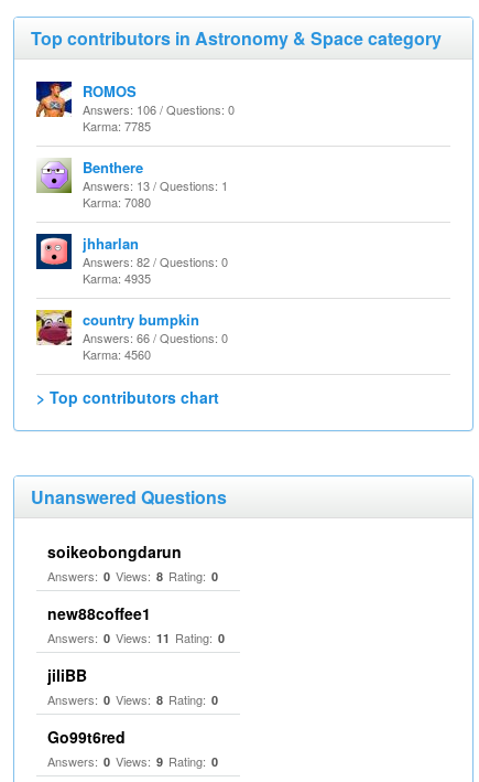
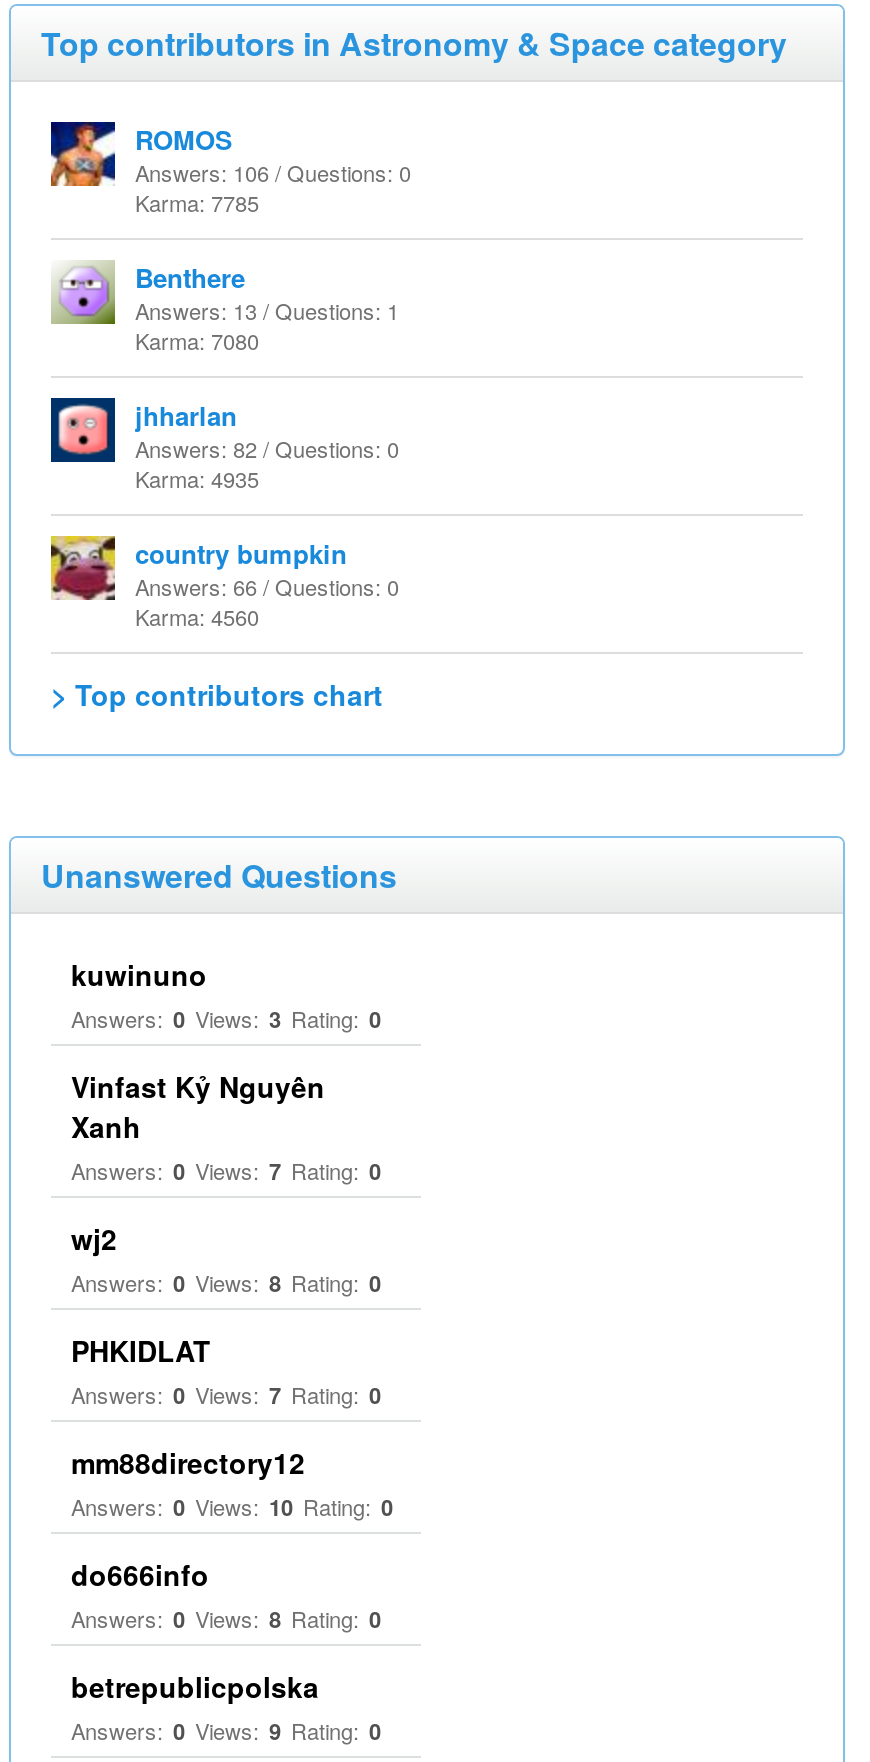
[47,540,182,563] soikeobongdarun -> [71,954,381,1258] kuwinuno | Answers: 0 Views: 3 Rating: 0 | Vinfast Kỷ Nguyên | Xanh | Answers: 0 Views: 7 Rating: 0 | wj2
[47,602,225,686] new88coffee1 | Answers: 0 Views: 11 Rating: 0 | jiliBB -> [71,1330,393,1594] PHKIDLAT | Answers: 0 Views: 7 Rating: 0 | mm88directory12 | Answers: 0 Views: 10 Rating: 0 | do666info
[47,726,126,748] Go99t6red -> [71,1666,319,1706] betrepublicpolska

